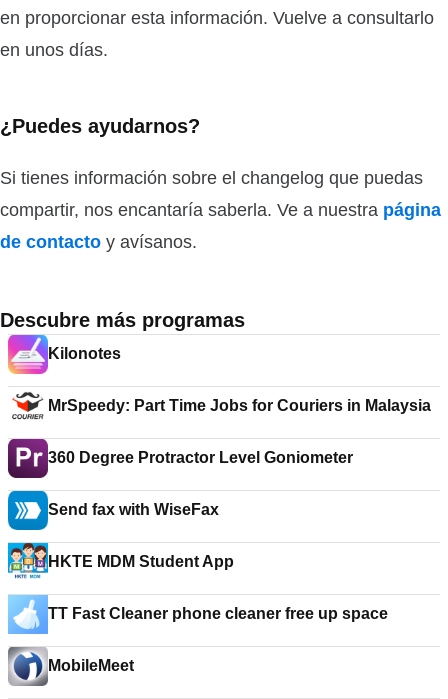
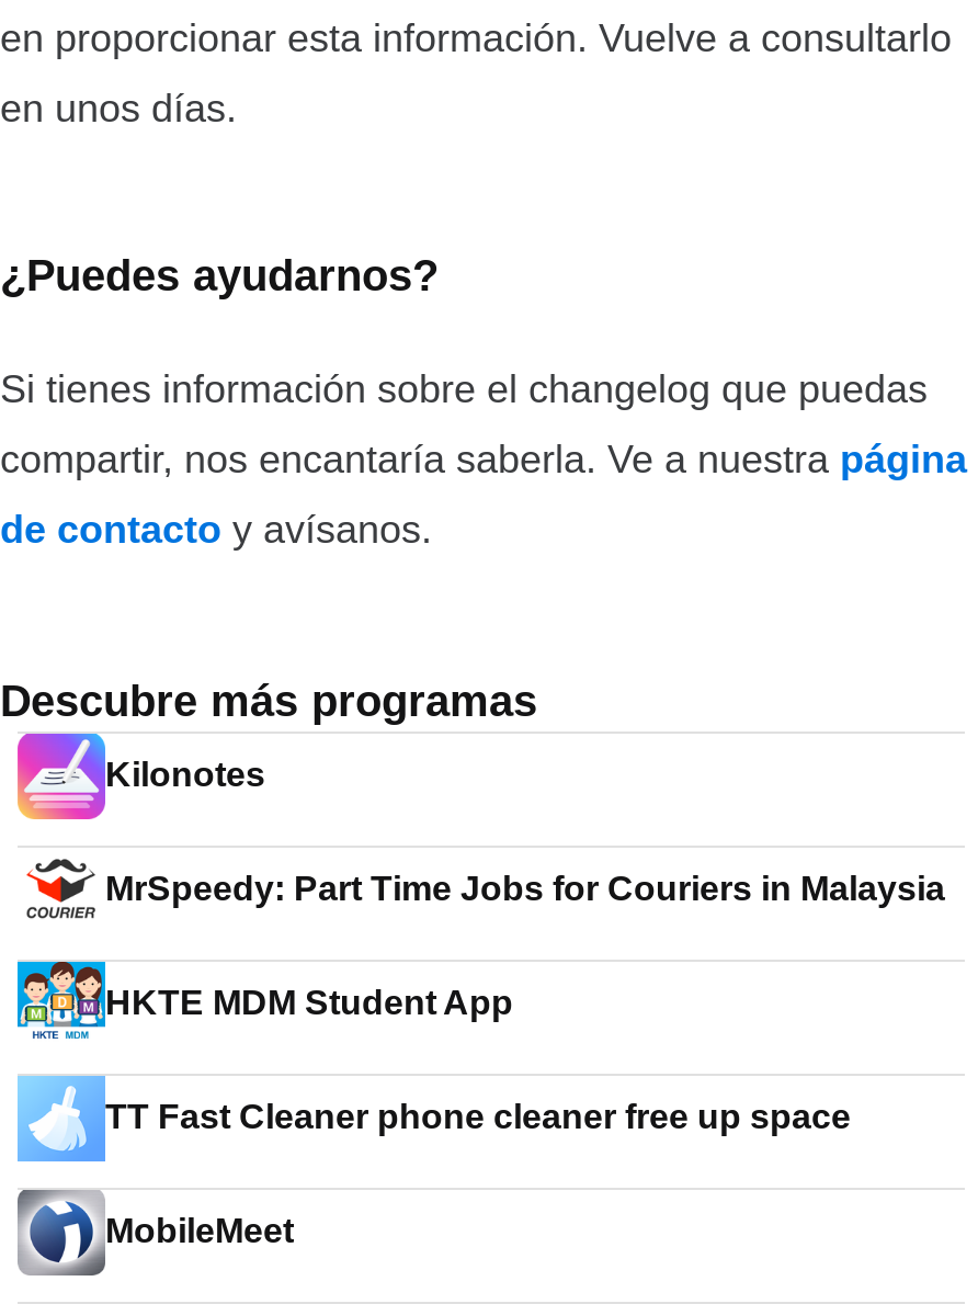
[7,438,353,518] [image] | 360 Degree Protractor Level Goniometer | Send fax with WiseFax -> none
[7,490,47,531] [image] -> none

